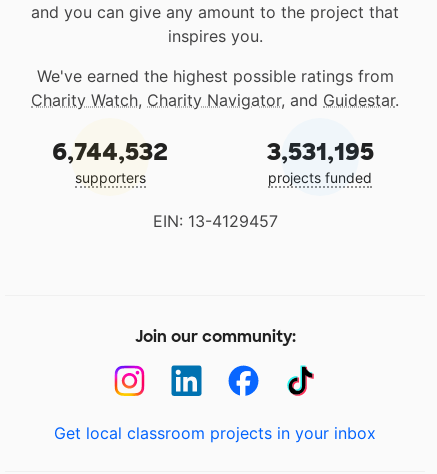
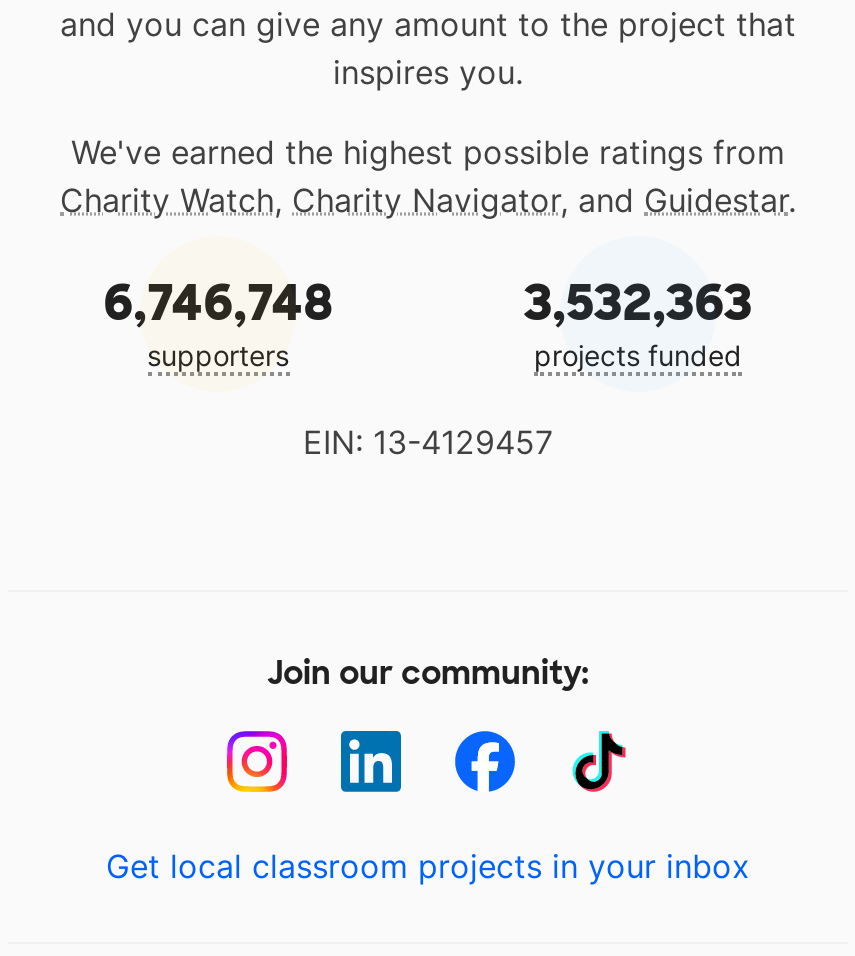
[52,136,168,167] 6,744,532 -> [103,272,333,334] 6,746,748
[266,136,373,167] 3,531,195 -> [524,272,752,334] 3,532,363

